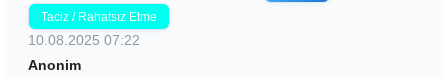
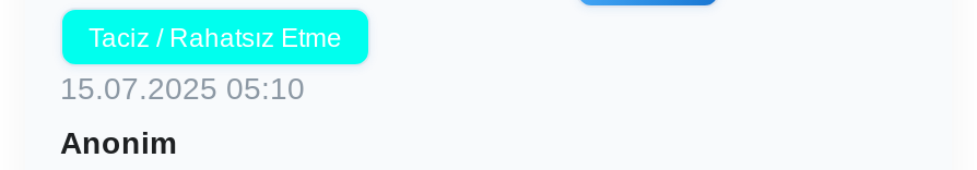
[28,32,140,48] 10.08.2025 07:22 -> [60,71,305,106] 15.07.2025 05:10

